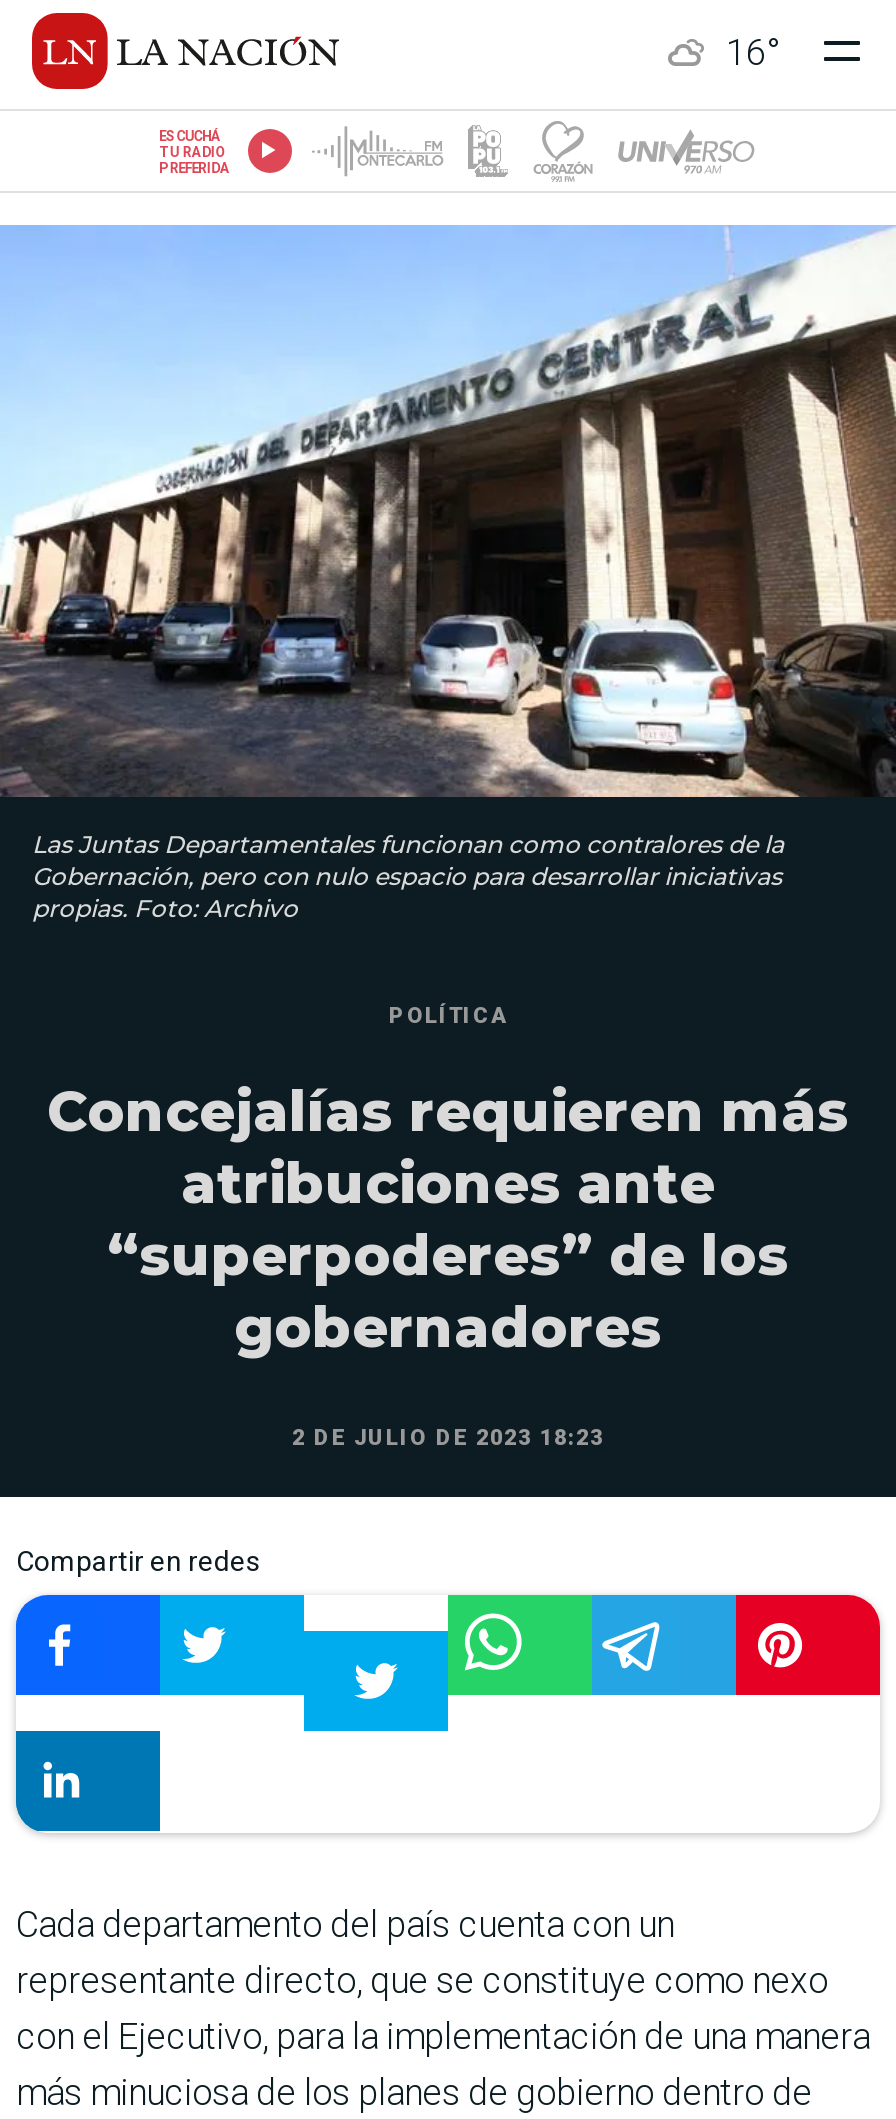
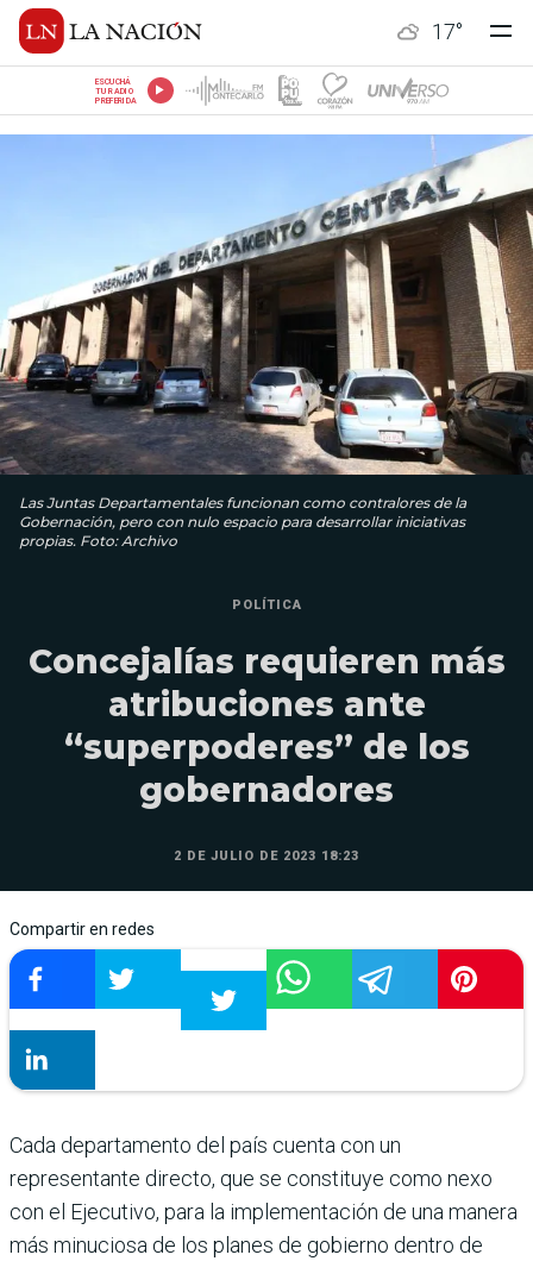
[726,31,778,73] 16° -> [432,19,463,44] 17°

